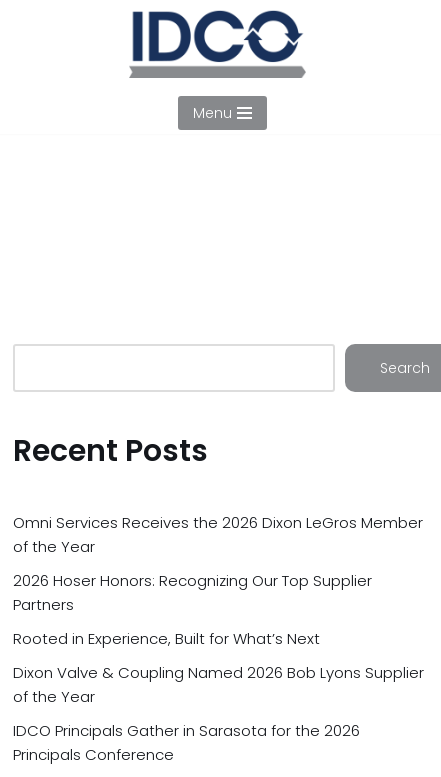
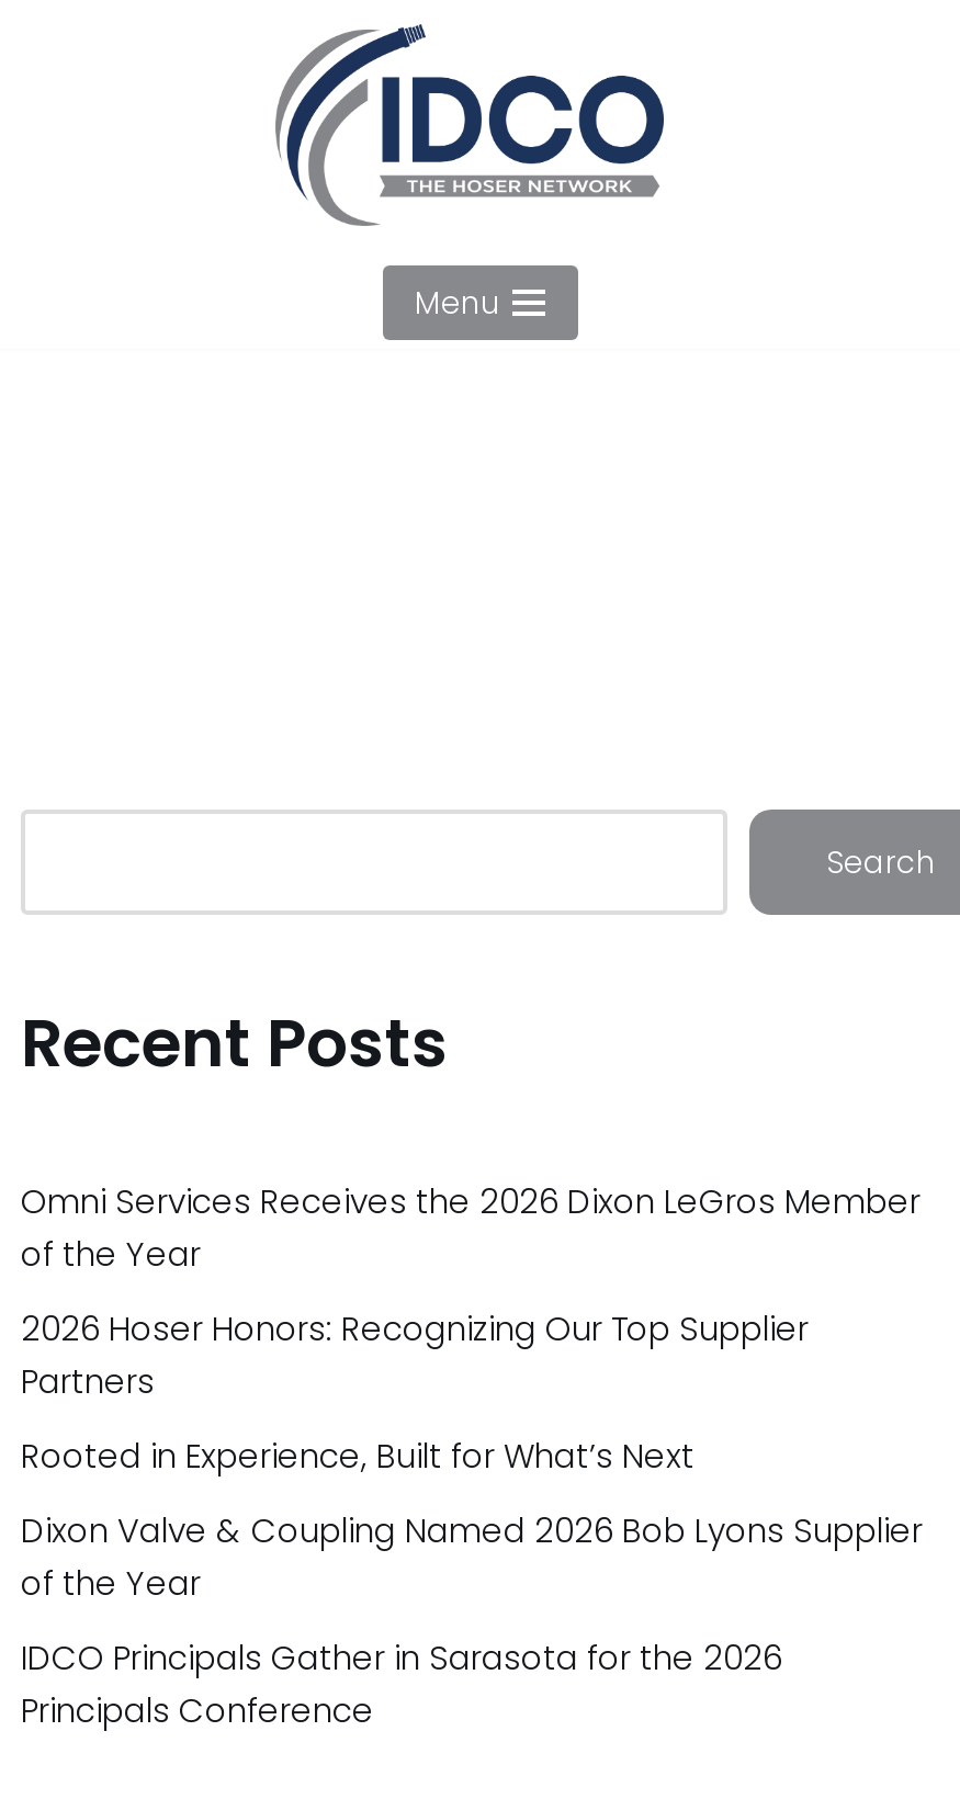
[129,9,306,79] [image] -> [273,22,666,226] [image]

